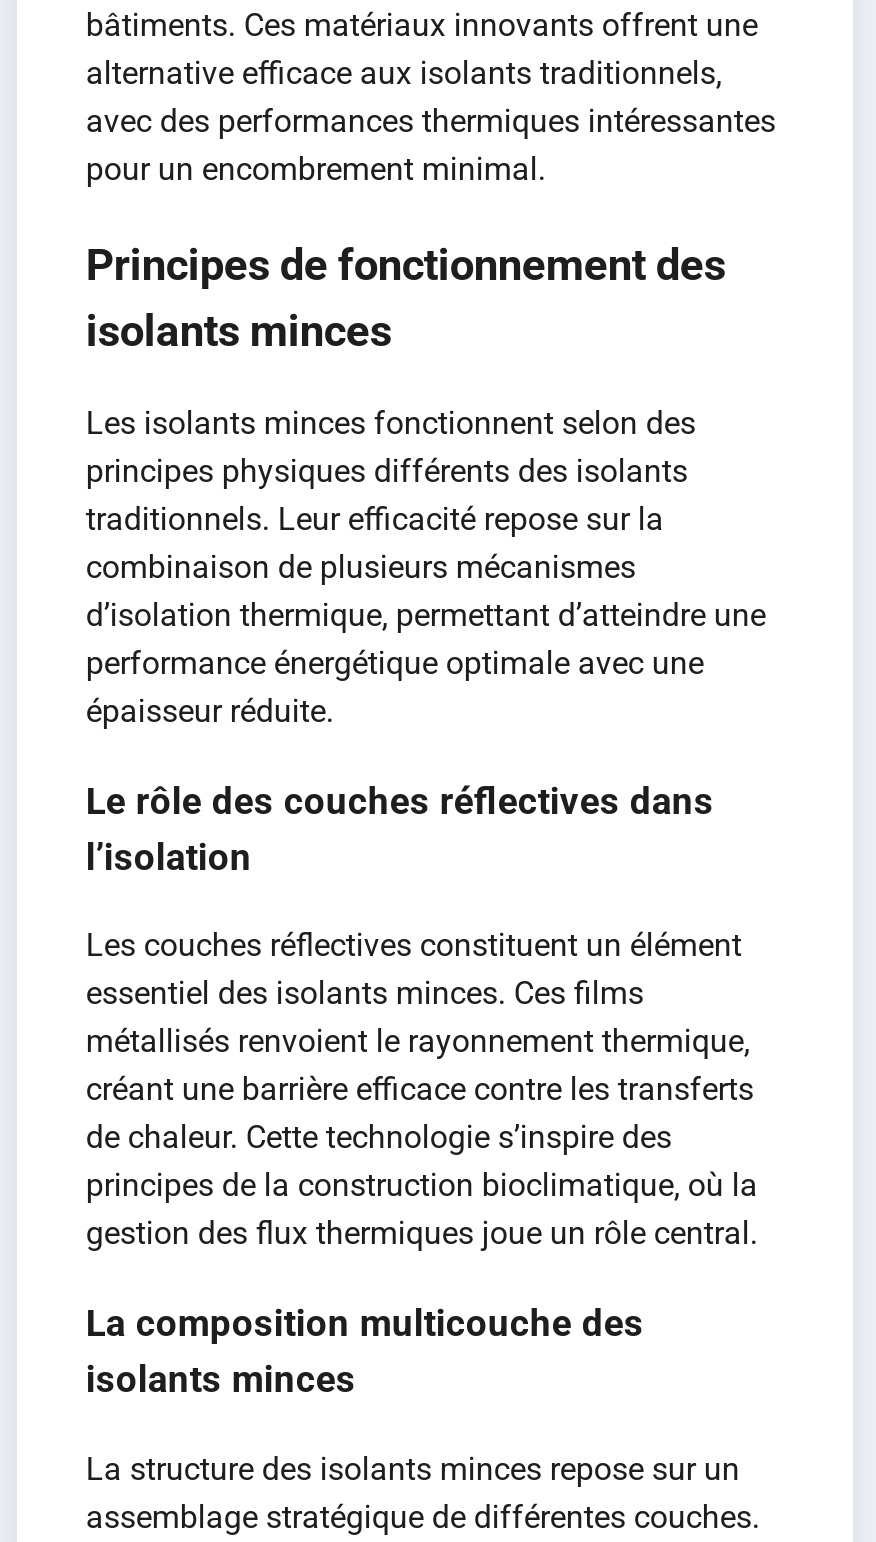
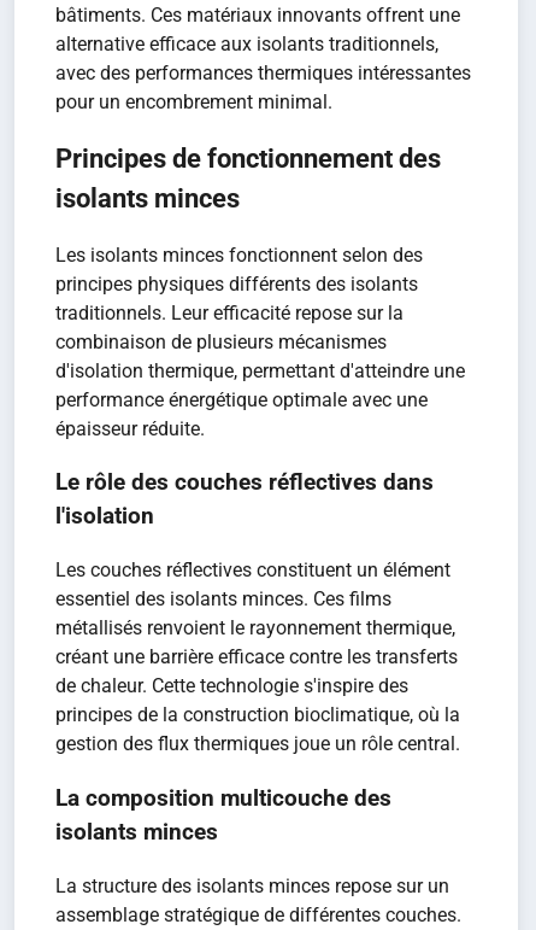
[86,595,766,633] d’isolation thermique, permettant d’atteindre une -> [56,359,465,382] d'isolation thermique, permettant d'atteindre une
[86,835,252,879] l’isolation -> [56,503,155,530] l'isolation
[86,1118,672,1156] de chaleur. Cette technologie s’inspire des -> [56,674,409,697] de chaleur. Cette technologie s'inspire des

